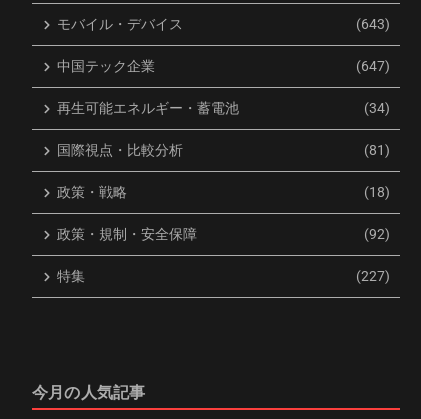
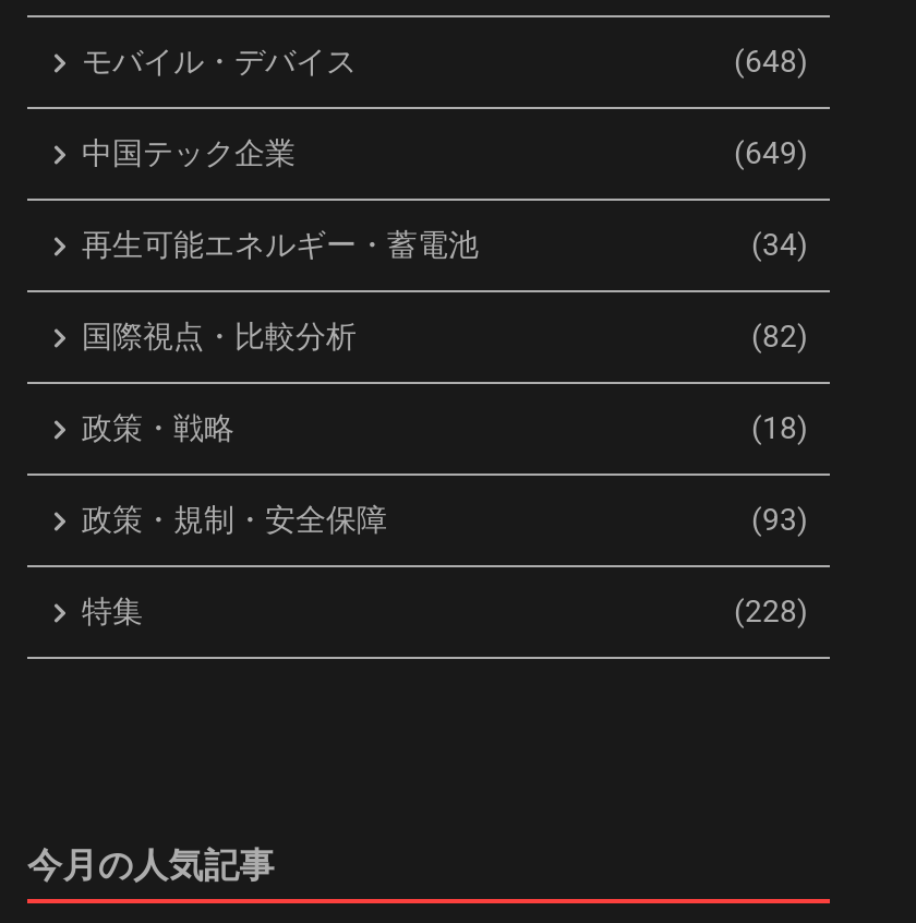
[356,16,390,32] (643) -> [734,44,808,79] (648)
[356,58,390,74] (647) -> [734,136,808,170] (649)
[364,142,390,158] (81) -> [751,319,808,354] (82)
[364,226,390,242] (92) -> [751,502,808,537] (93)
[356,268,390,284] (227) -> [734,594,808,629] (228)

